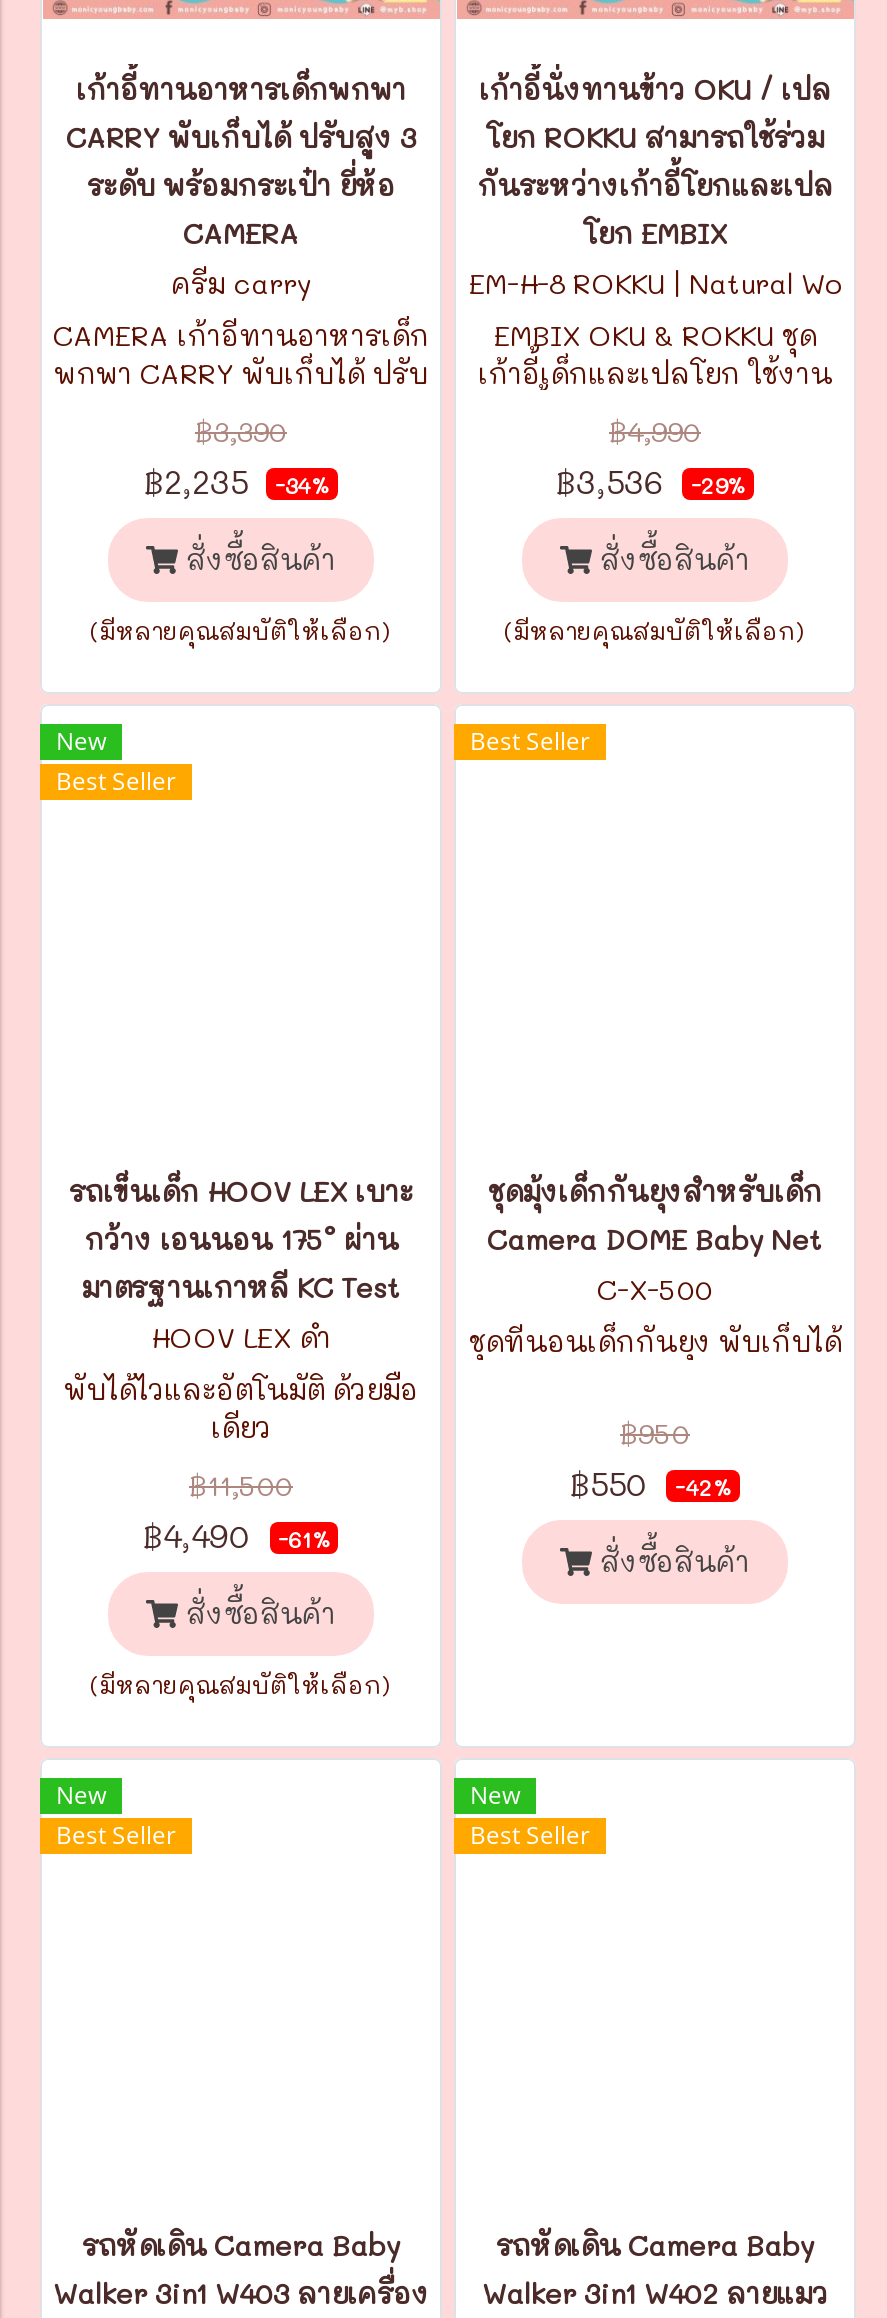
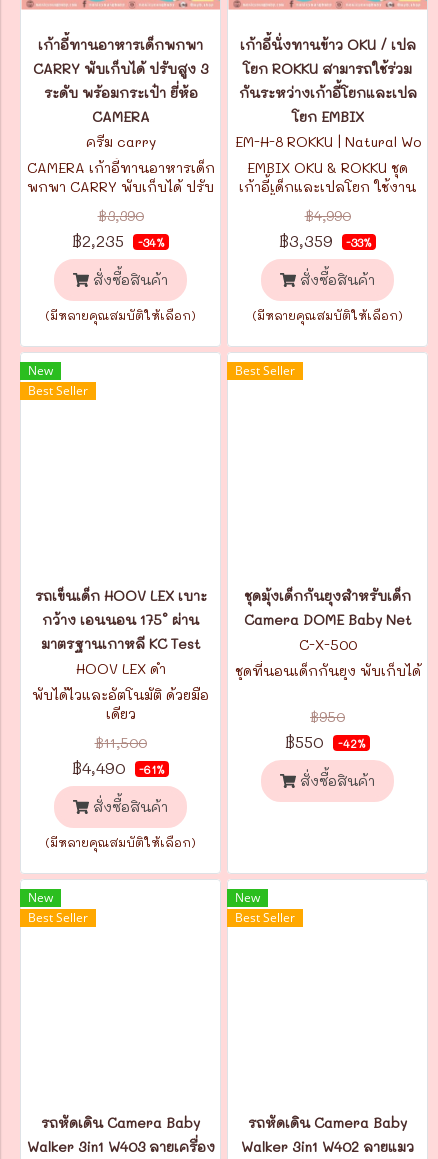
[556,460,664,502] ฿3,536 -> [279,230,333,251] ฿3,359
[691,469,745,499] -29% -> [346,234,372,249] -33%

